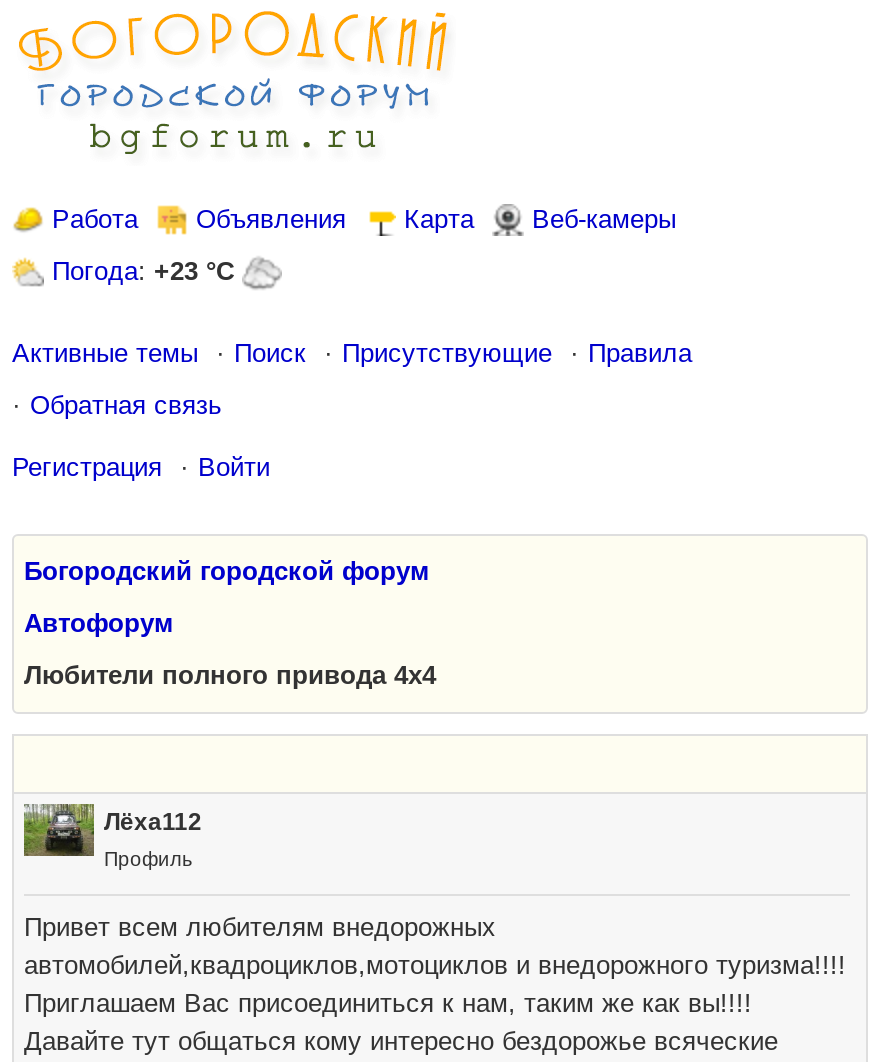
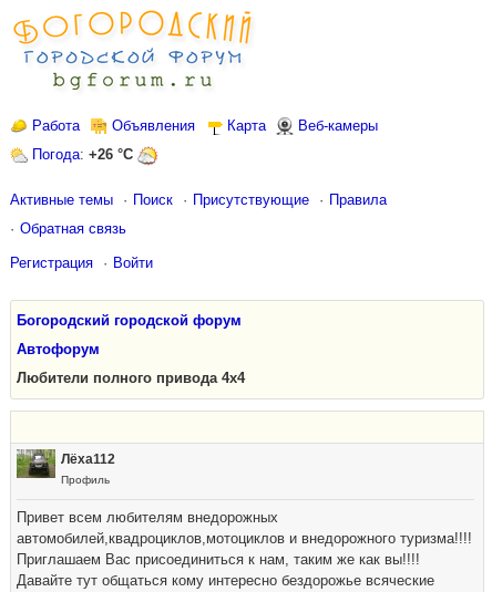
[52,256,242,286] Погода: +23 °C -> [32,146,137,163] Погода: +26 °C

